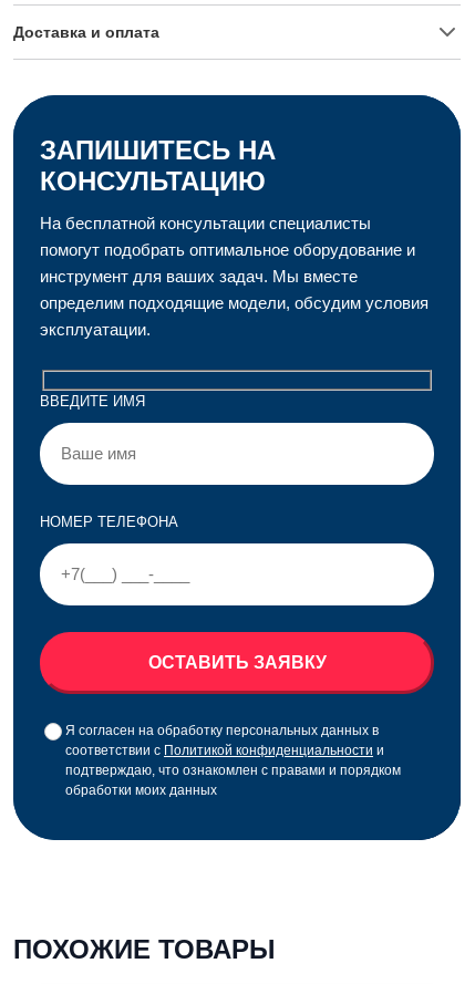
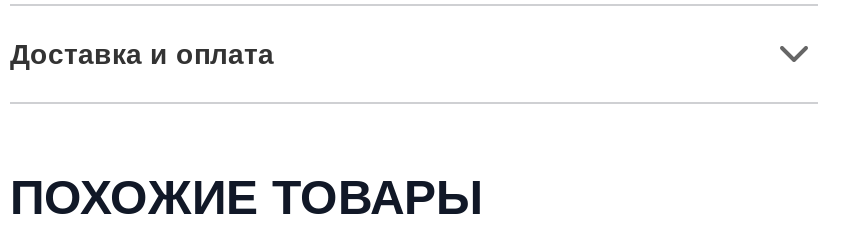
[12,94,462,841] [image] | ЗАПИШИТЕСЬ НА | КОНСУЛЬТАЦИЮ | На бесплатной консультации специалисты | помогут подобрать оптимальное оборудование и | инструмент для ваших задач. Мы вместе | определим подходящие модели, обсудим условия | эксплуатации. -> none
[40,392,145,409] ВВЕДИТЕ ИМЯ -> none
[40,513,178,530] НОМЕР ТЕЛЕФОНА -> none
[148,653,326,671] ОСТАВИТЬ ЗАЯВКУ -> none
[65,722,401,798] Я согласен на обработку персональных данных в | соответствии с Политикой конфиденциальности и | подтверждаю, что ознакомлен с правами и порядком | обработки моих данных -> none

